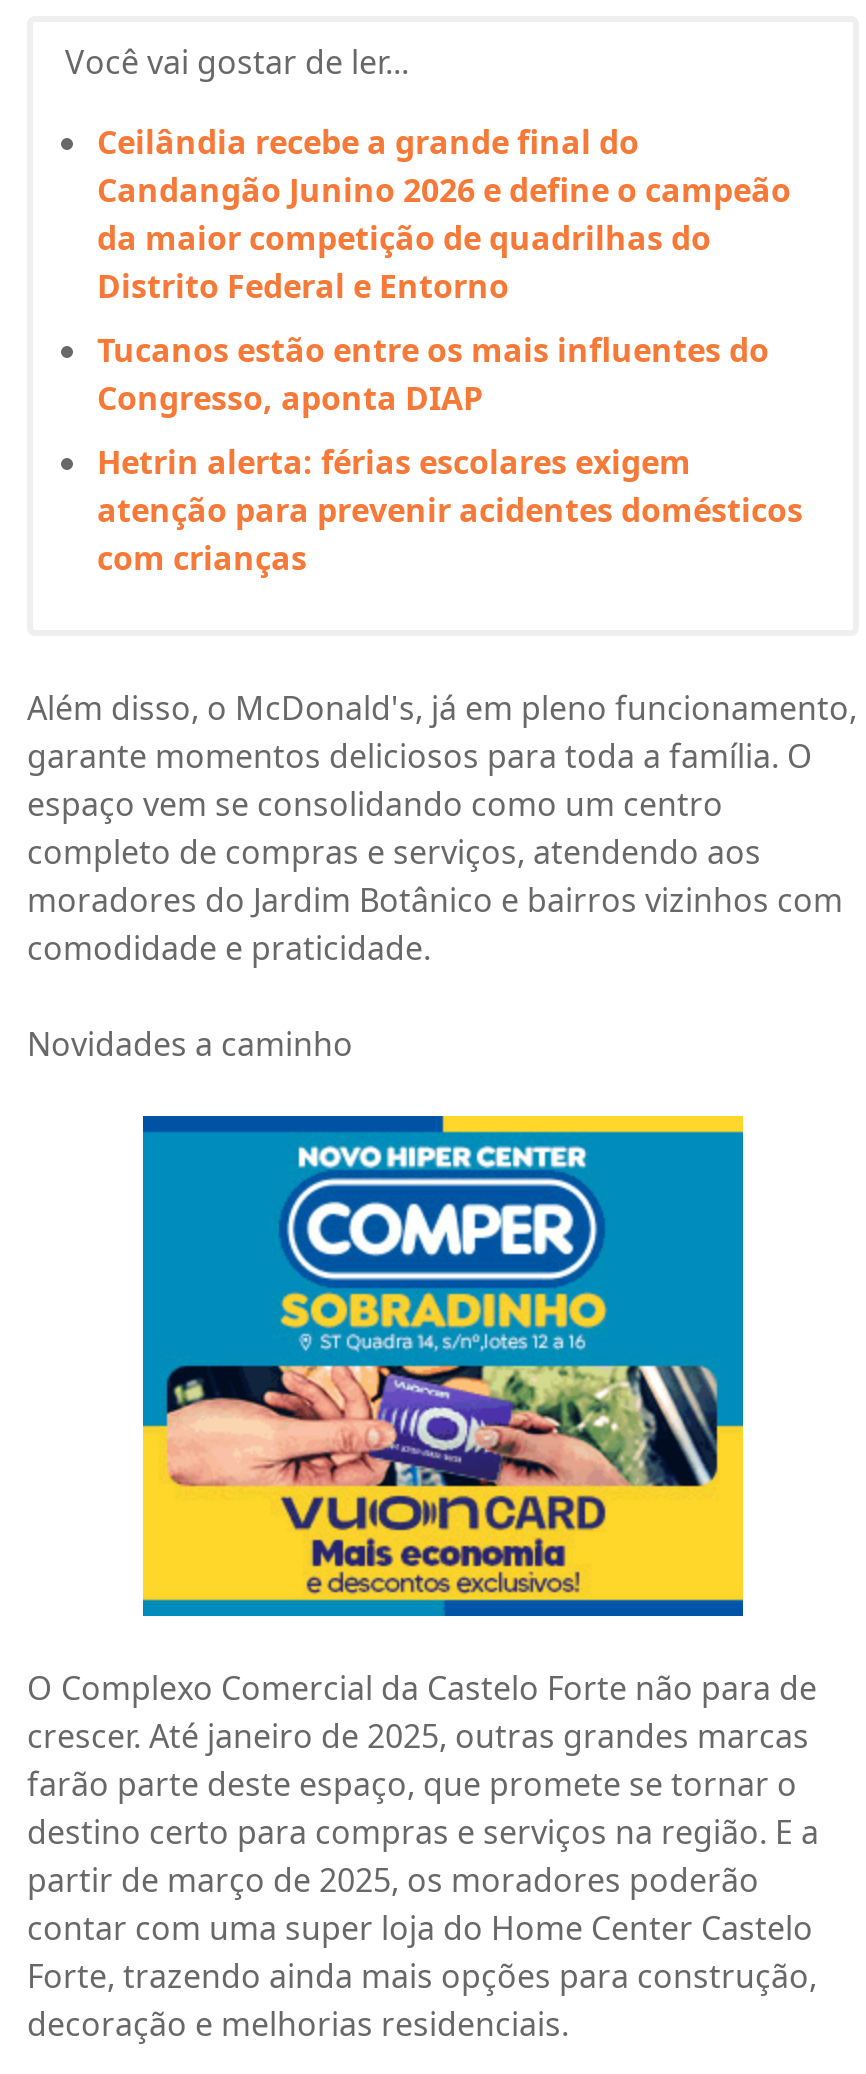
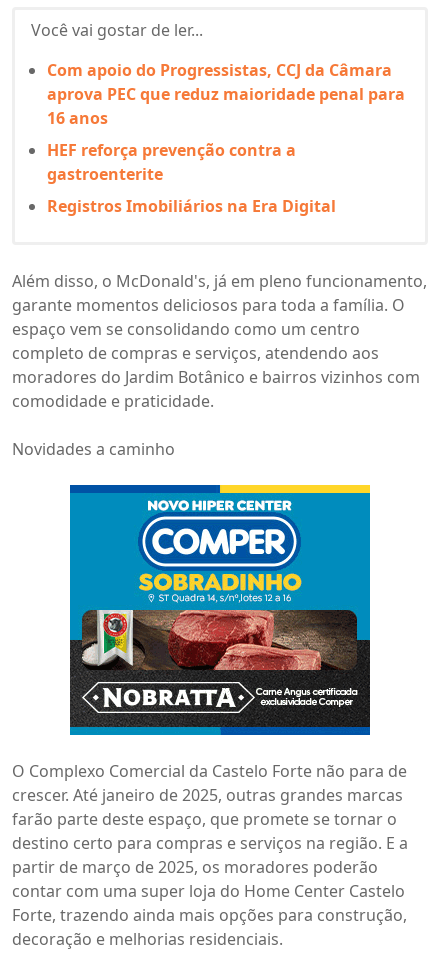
[97,121,791,309] Ceilândia recebe a grande final do | Candangão Junino 2026 e define o campeão | da maior competição de quadrilhas do | Distrito Federal e Entorno -> [47,59,405,129] Com apoio do Progressistas, CCJ da Câmara | aprova PEC que reduz maioridade penal para | 16 anos
[97,329,769,421] Tucanos estão entre os mais influentes do | Congresso, aponta DIAP -> [47,139,296,185] HEF reforça prevenção contra a | gastroenterite
[97,441,803,581] Hetrin alerta: férias escolares exigem | atenção para prevenir acidentes domésticos | com crianças -> [47,195,336,217] Registros Imobiliários na Era Digital
[141,1364,745,1602] [image] -> [69,609,371,728] [image]

